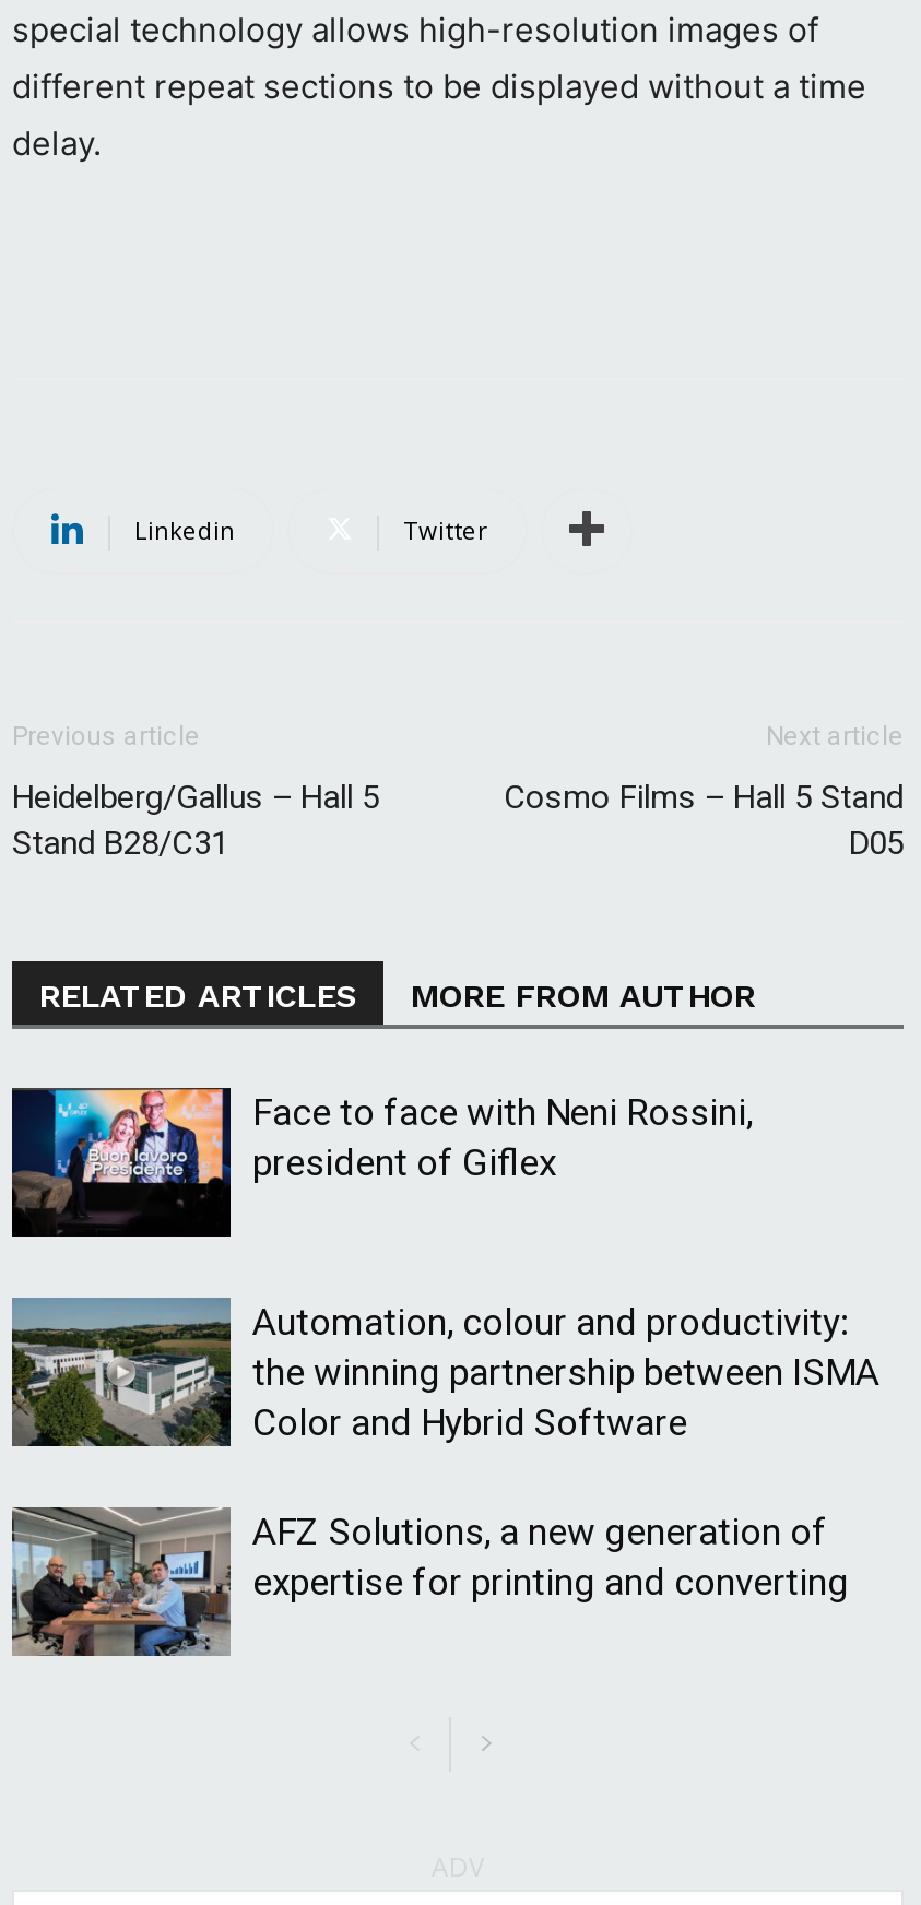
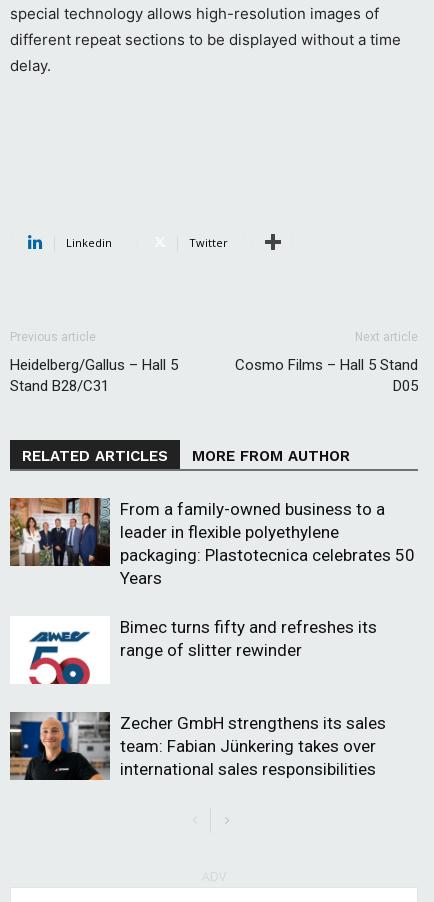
[10,1086,753,1239] [image] | Face to face with Neni Rossini, | president of Giflex -> [9,497,415,588] [image] | From a family-owned business to a | leader in flexible polyethylene | packaging: Plastotecnica celebrates 50 | Years
[10,1295,879,1448] [image] | Automation, colour and productivity: | the winning partnership between ISMA | Color and Hybrid Software -> [10,616,377,685] [image] | Bimec turns fifty and refreshes its | range of slitter rewinder
[12,1507,849,1658] [image] | AFZ Solutions, a new generation of | expertise for printing and converting -> [10,711,386,781] [image] | Zecher GmbH strengthens its sales | team: Fabian Jünkering takes over | international sales responsibilities

